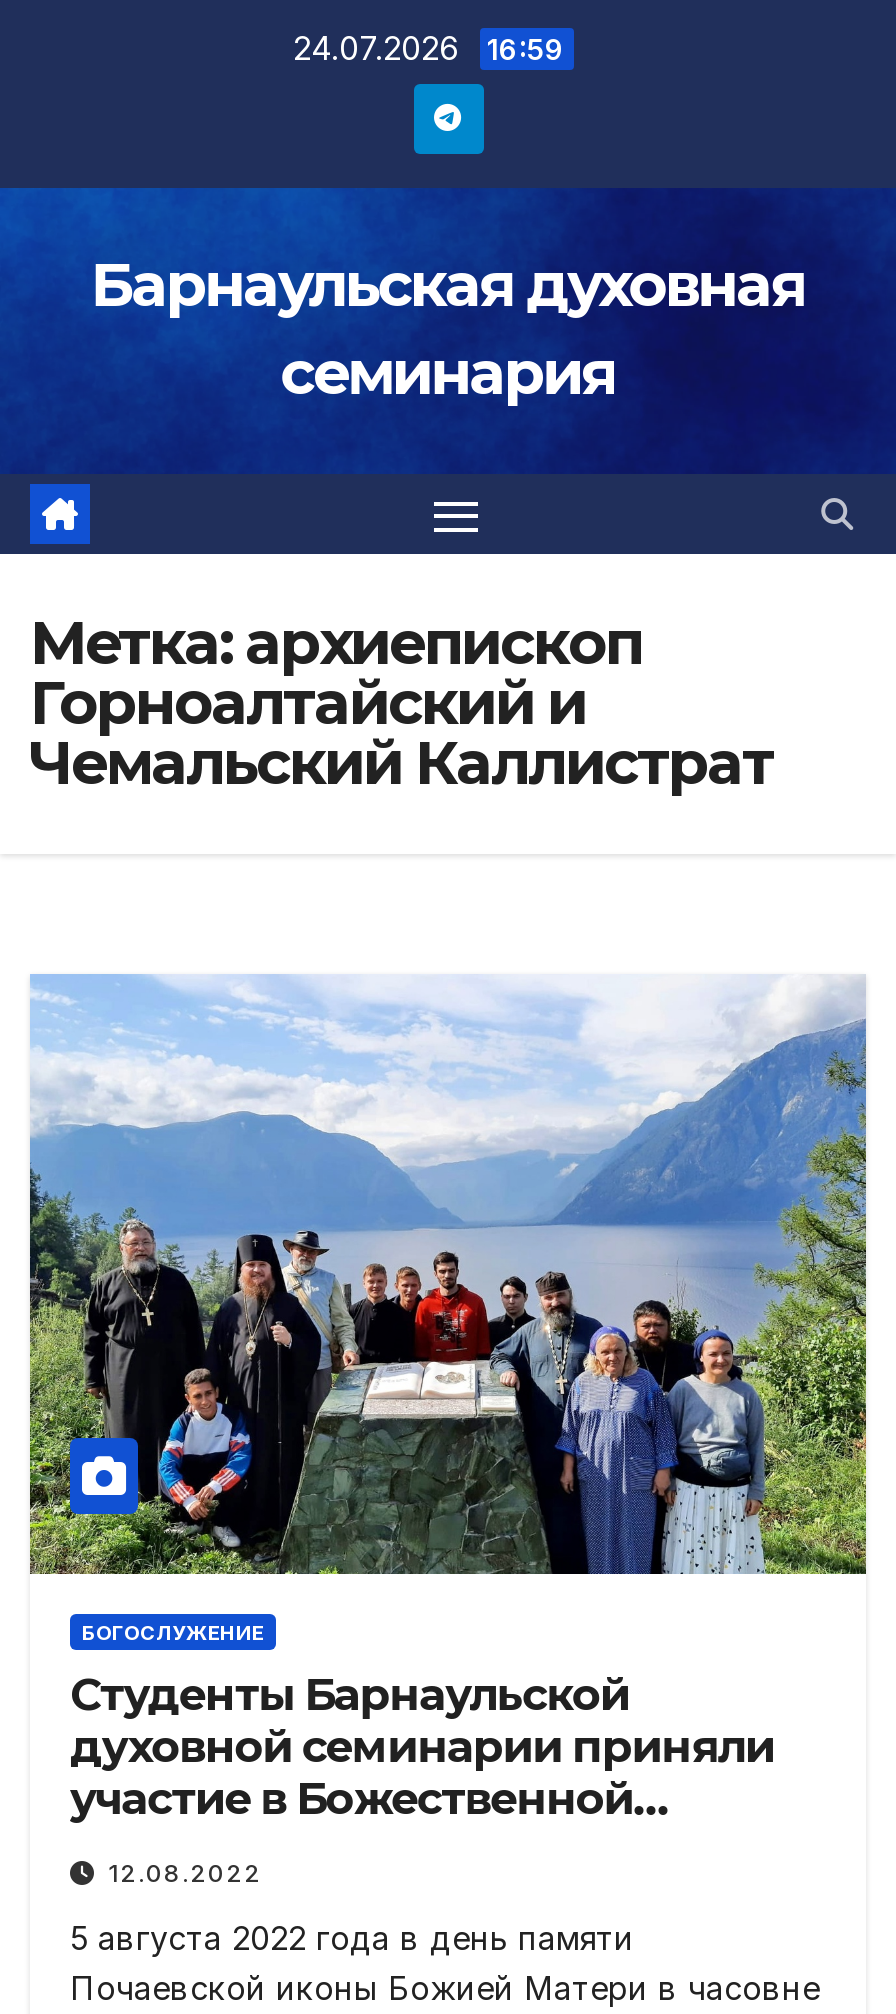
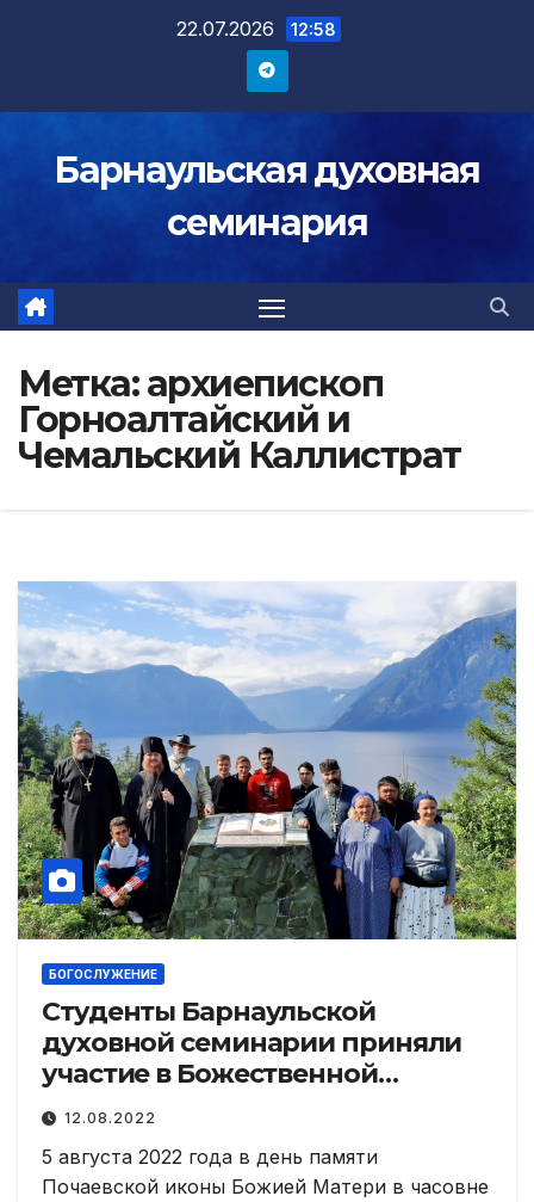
[293,28,565,68] 24.07.2026 16:59 -> [176,17,336,41] 22.07.2026 12:58

